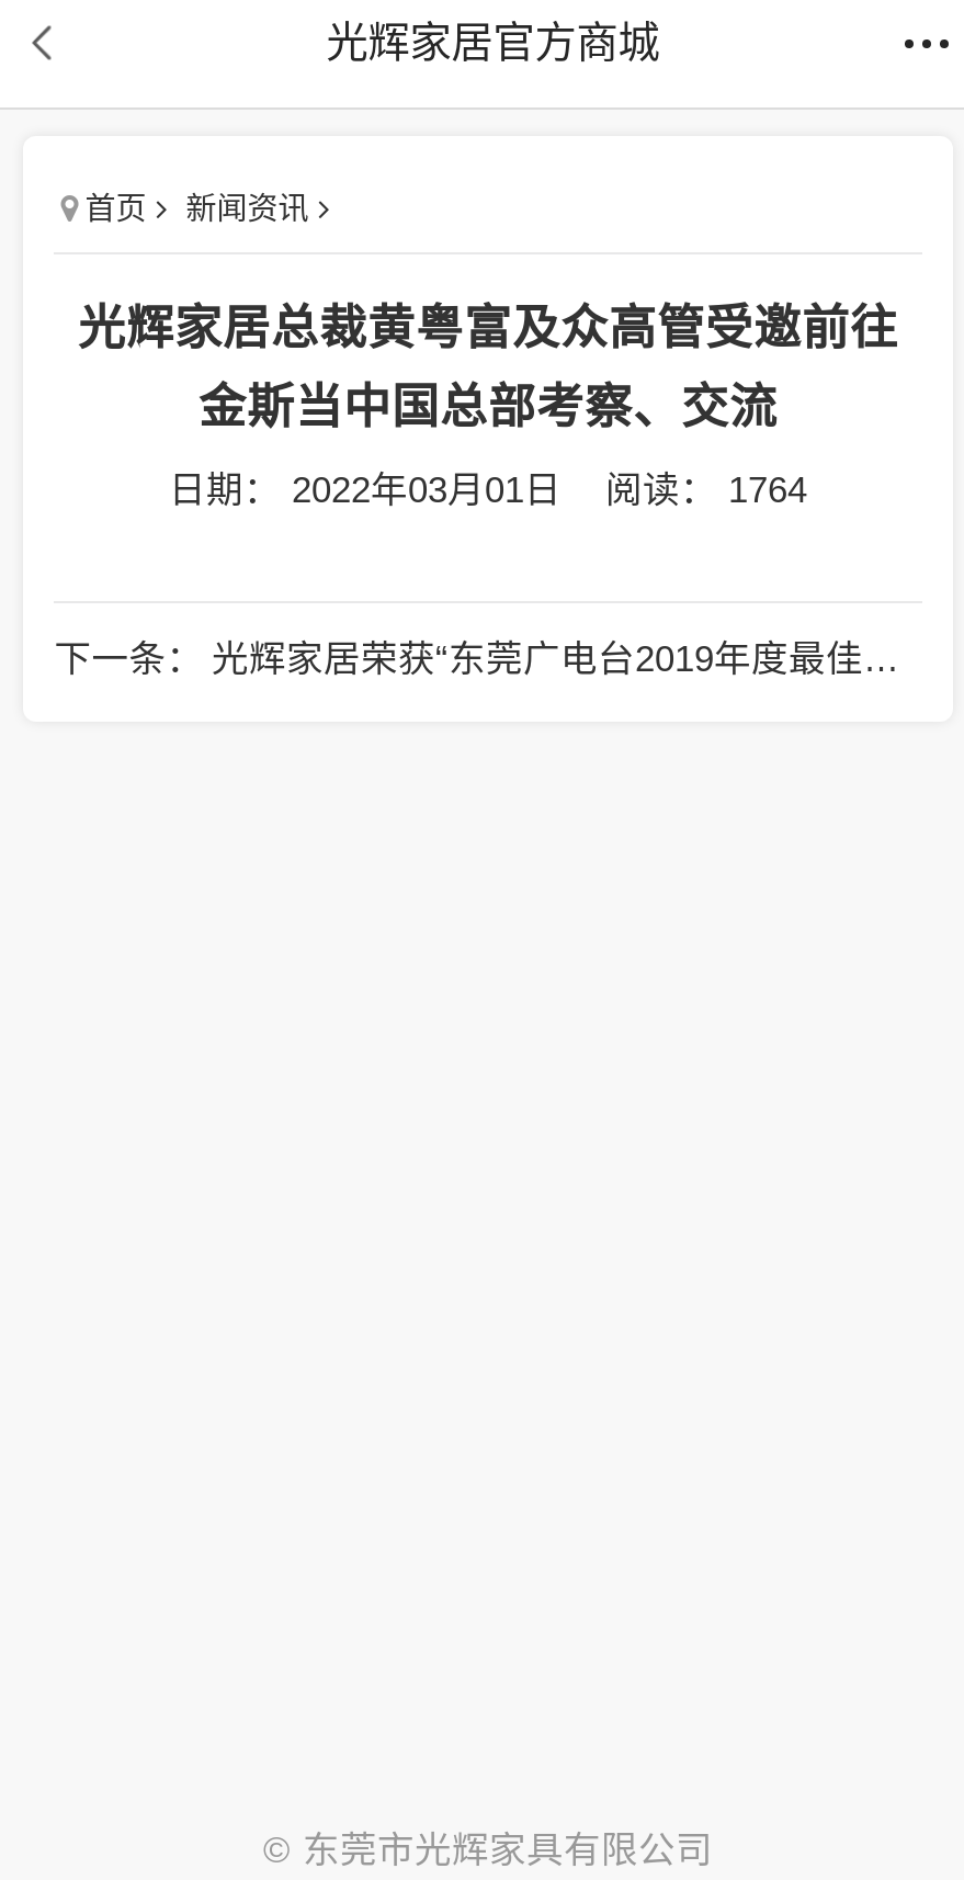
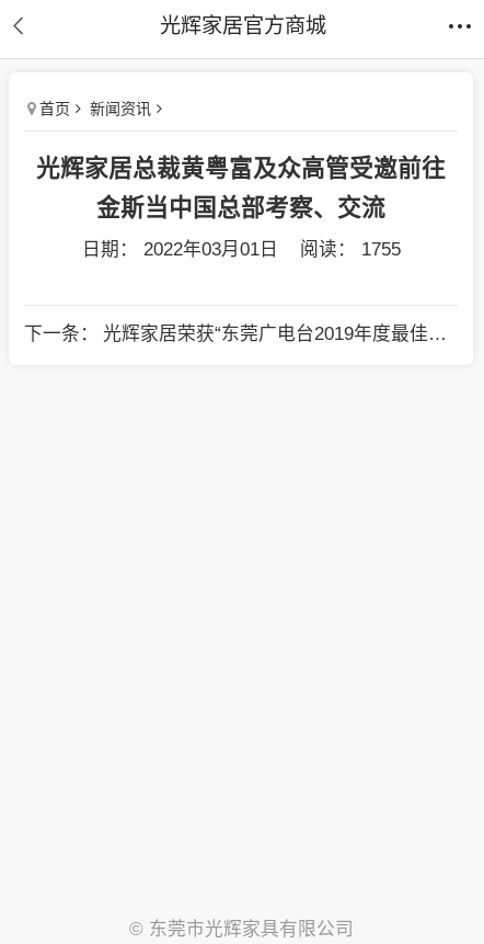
[169,469,807,511] 日期： 2022年03月01日 阅读： 1764 -> [82,239,400,260] 日期： 2022年03月01日 阅读： 1755

